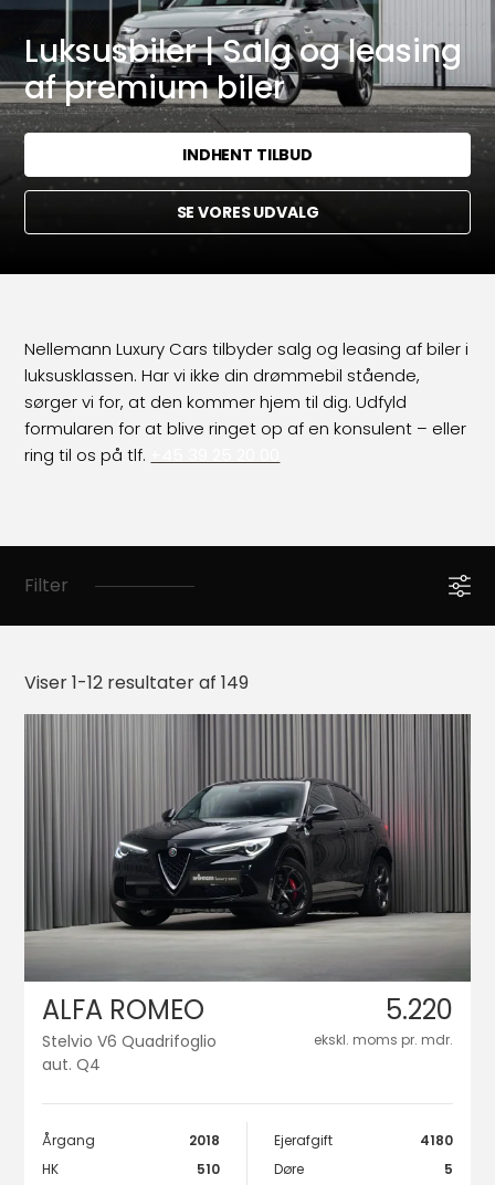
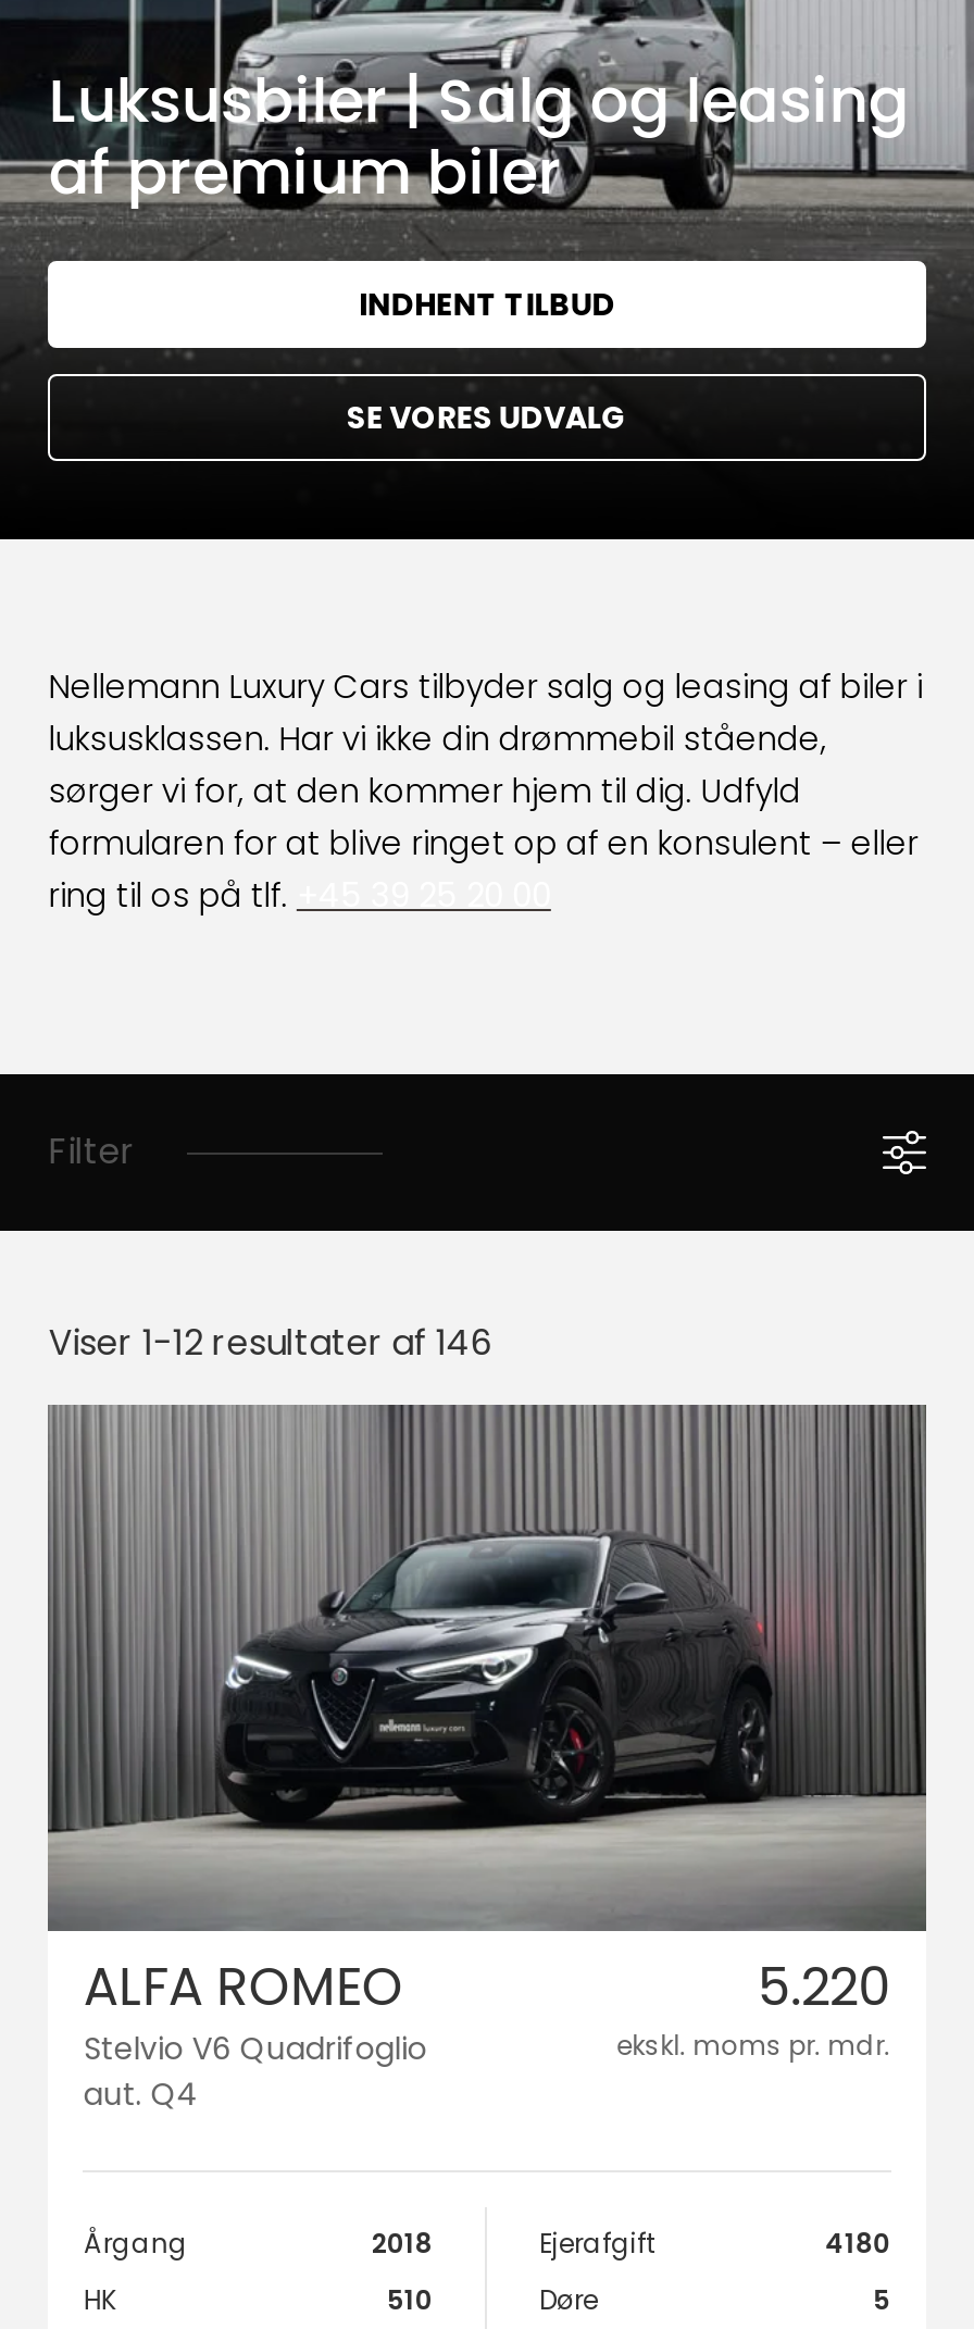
[25,670,249,695] Viser 1-12 resultater af 149 -> [49,1318,492,1368] Viser 1-12 resultater af 146

